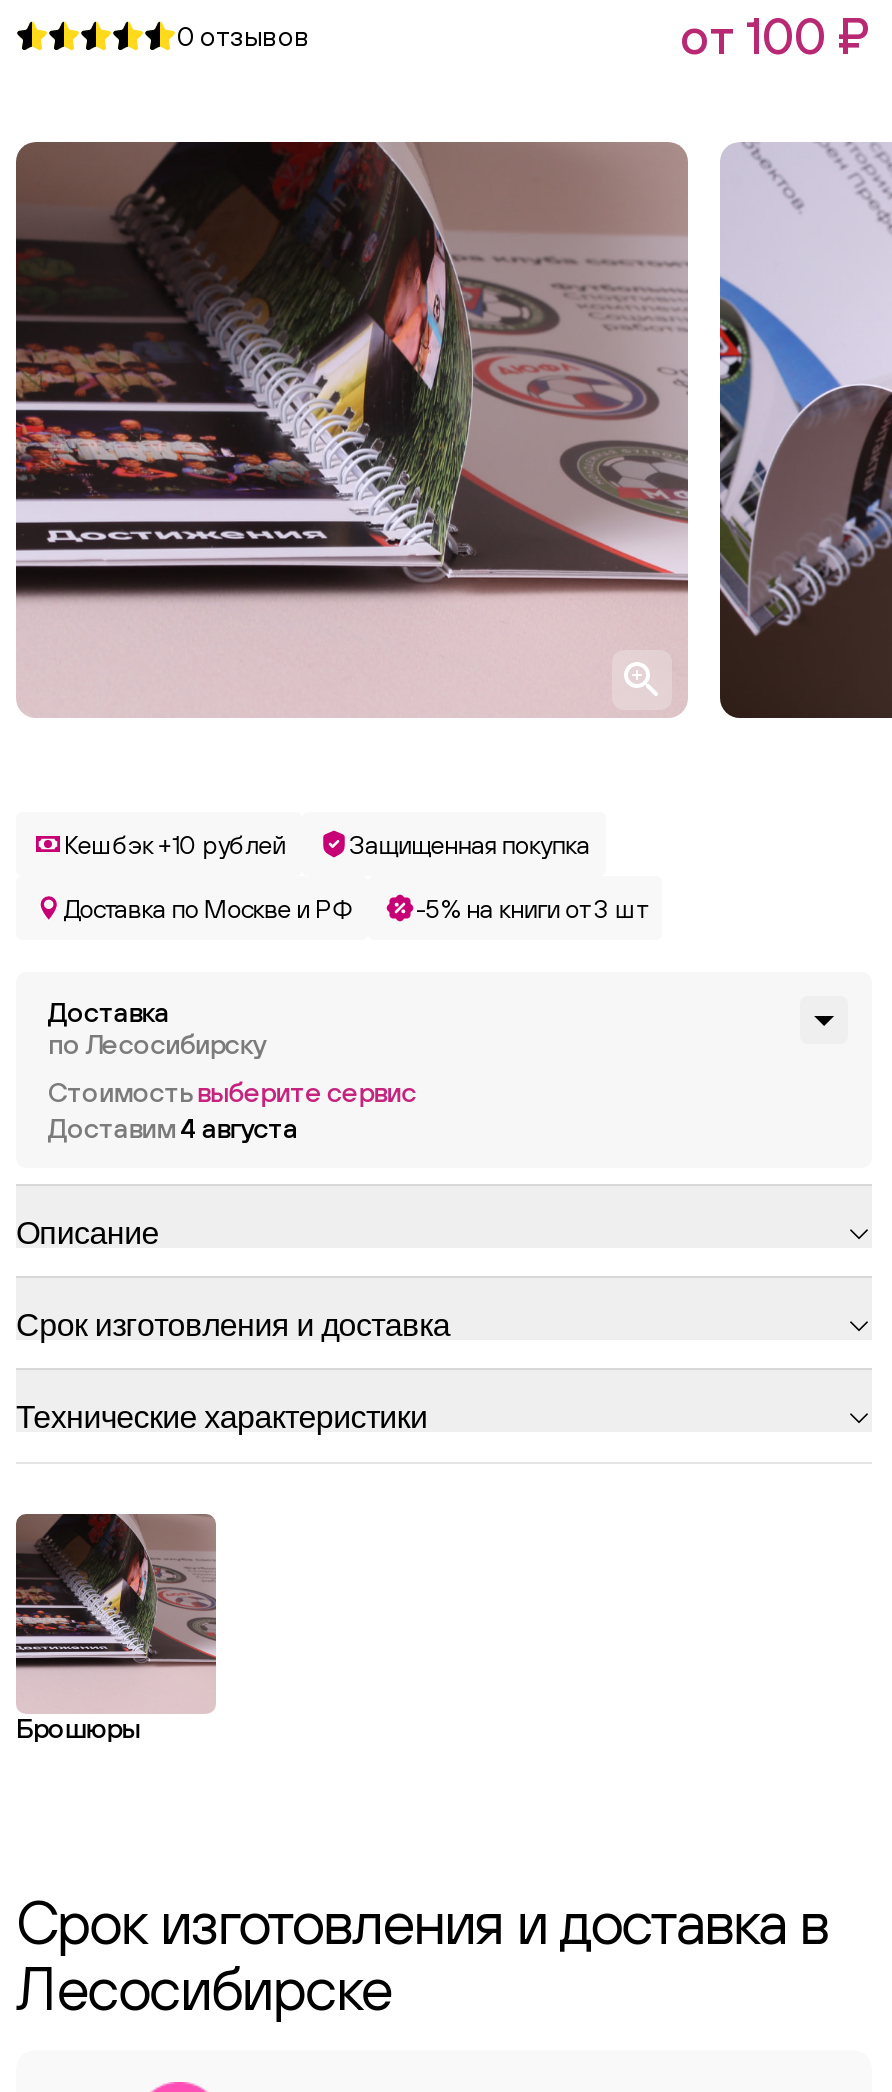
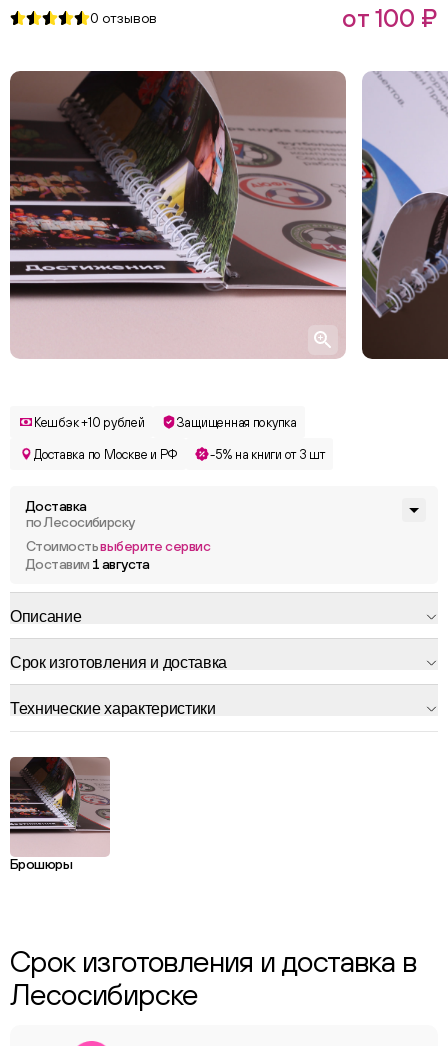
[48,1112,298,1144] Доставим 4 августа -> [26,556,150,572] Доставим 1 августа

